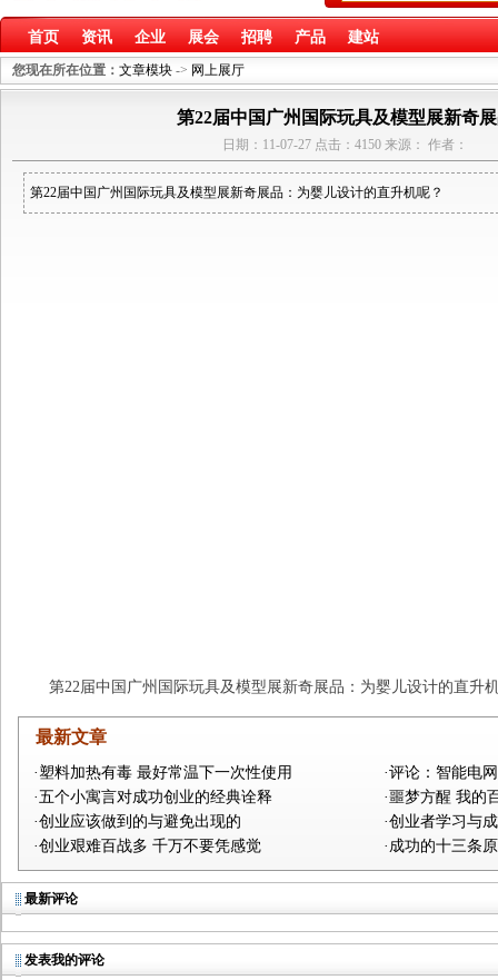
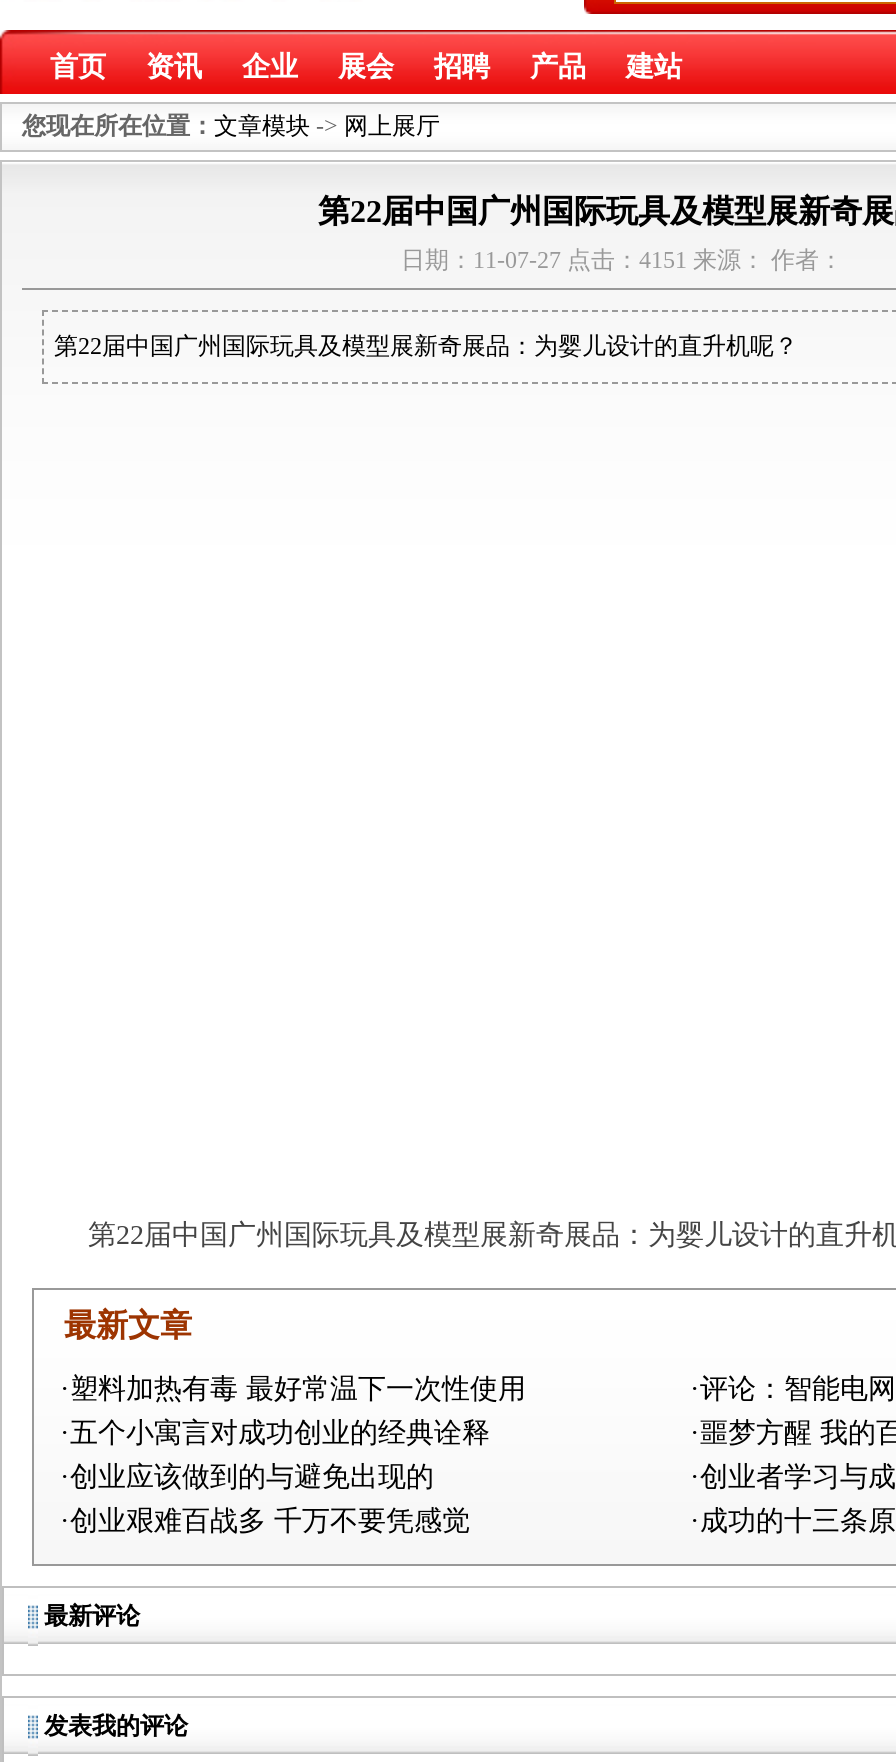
[223,137,469,152] 日期：11-07-27 点击：4150 来源： 作者： -> [401,246,843,274] 日期：11-07-27 点击：4151 来源： 作者：

